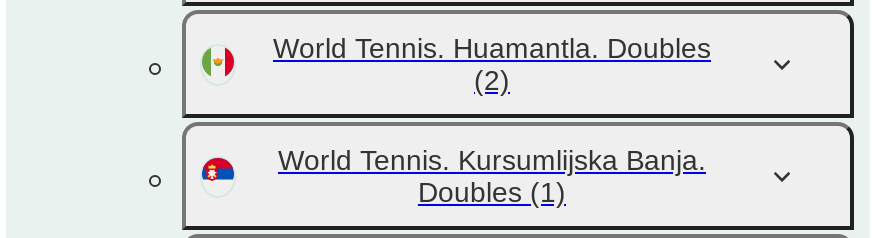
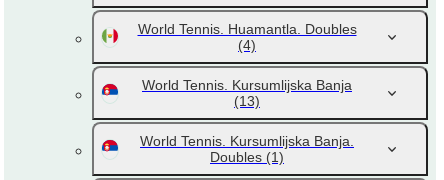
[474,64,510,96] (2) -> [142,37,352,109] (4) | World Tennis. Kursumlijska Banja | (13)

